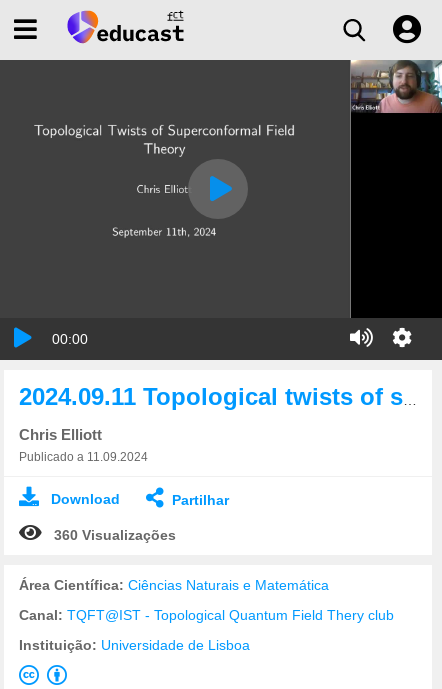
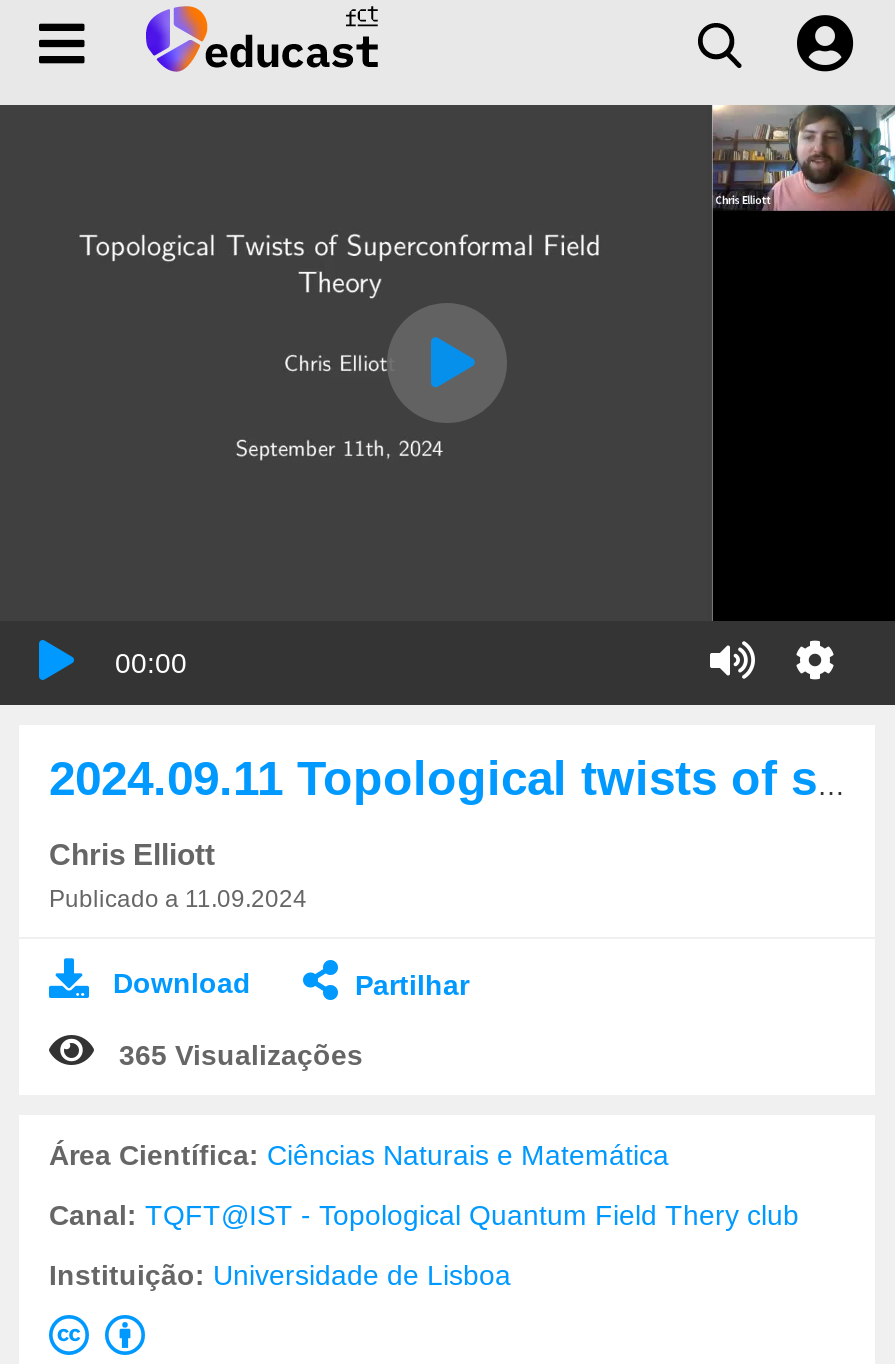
[54,527,176,543] 360 Visualizações -> [119,1038,363,1070] 365 Visualizações

